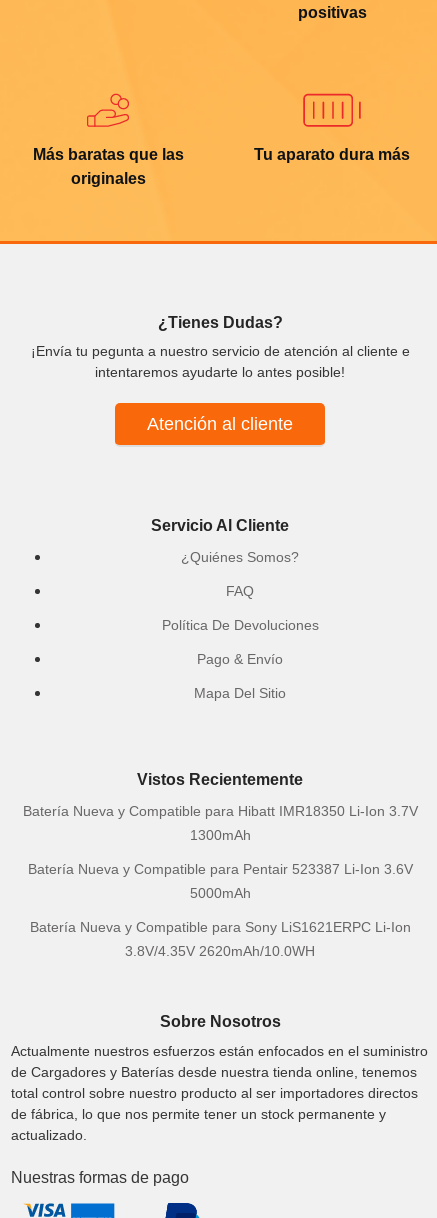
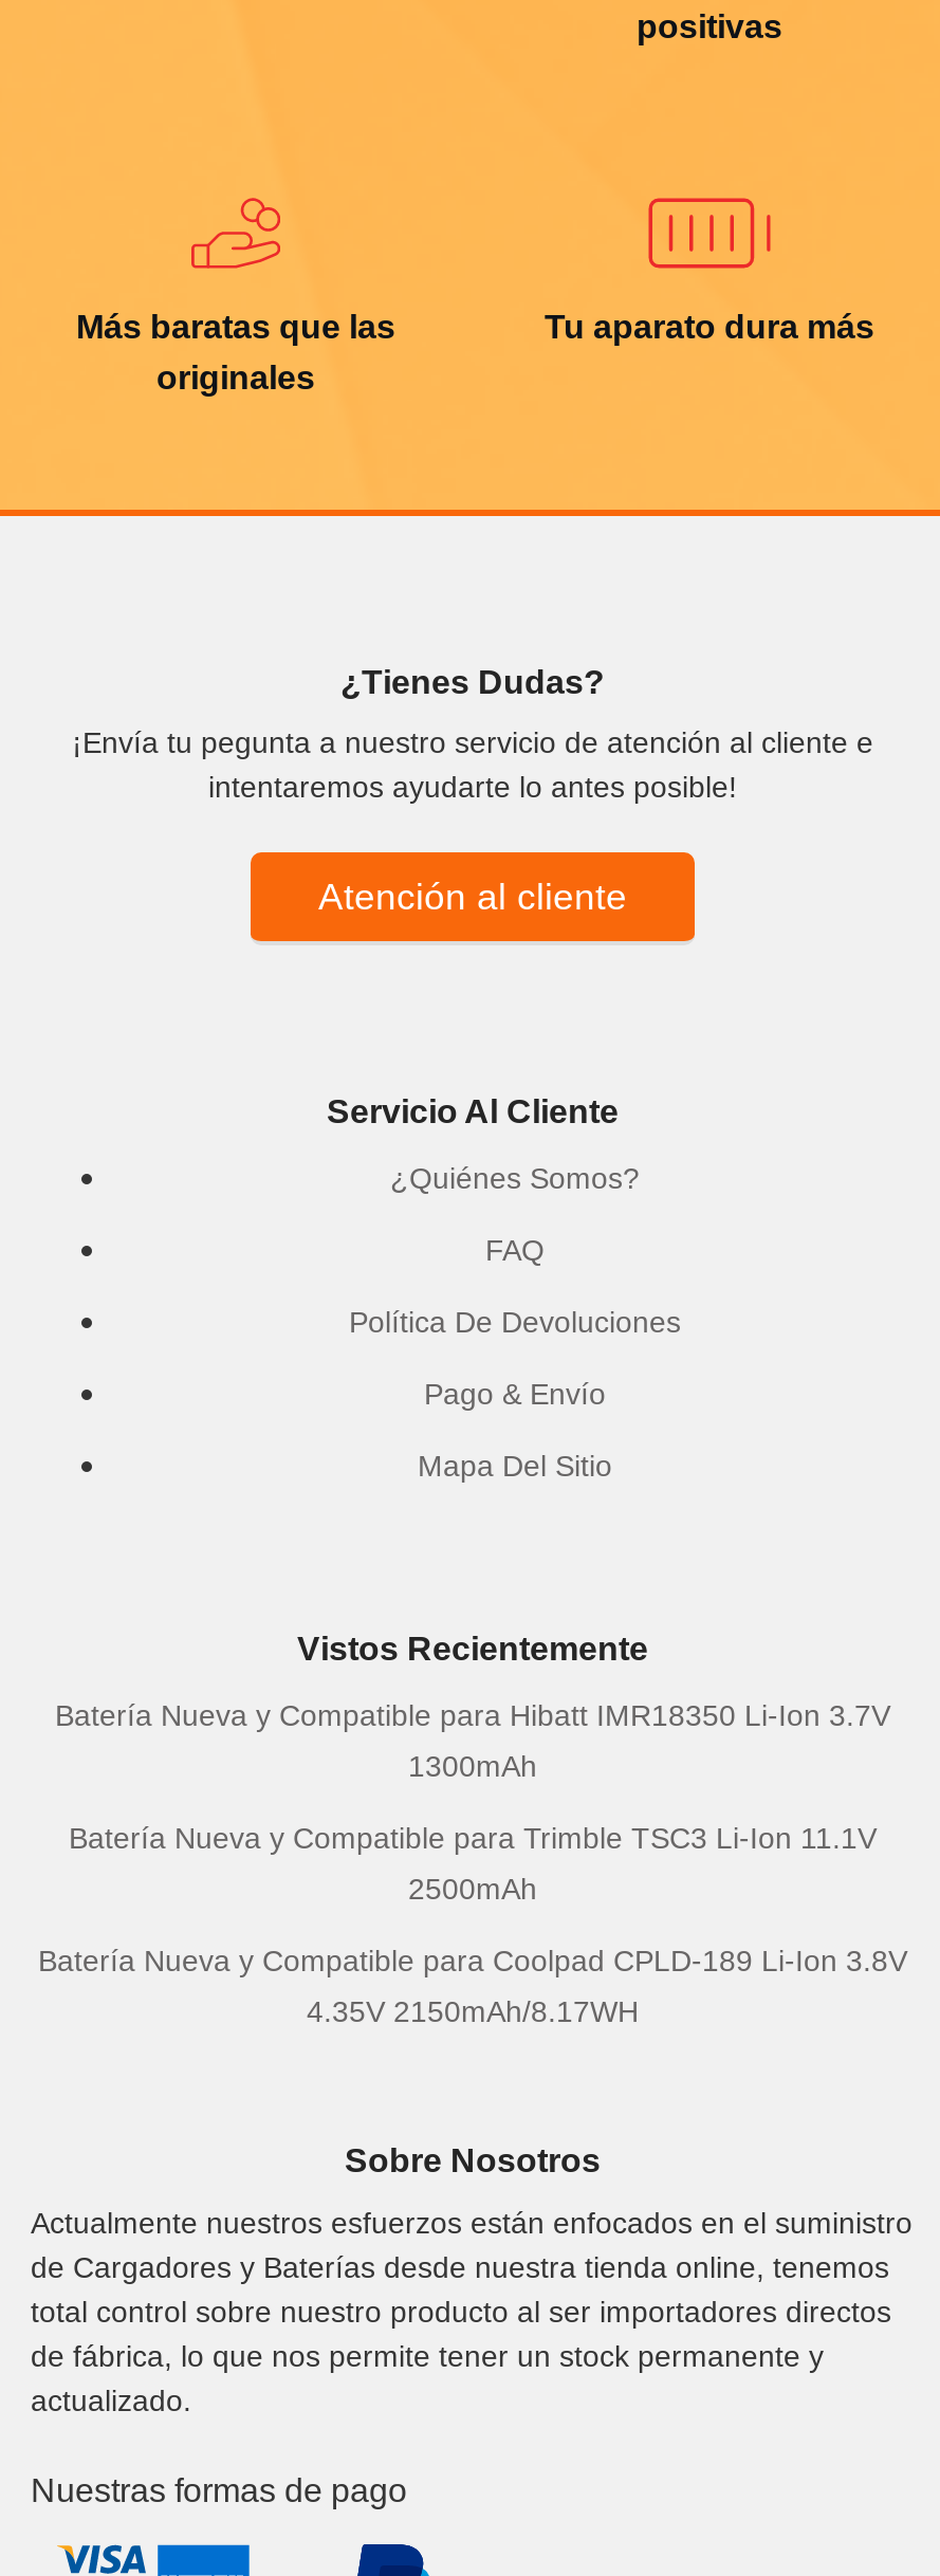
[27,861,412,877] Batería Nueva y Compatible para Pentair 523387 Li-Ion 3.6V -> [69,1821,877,1855] Batería Nueva y Compatible para Trimble TSC3 Li-Ion 11.1V
[189,885,250,901] 5000mAh -> [408,1872,537,1906] 2500mAh
[29,919,410,935] Batería Nueva y Compatible para Sony LiS1621ERPC Li-Ion -> [38,1944,907,1978] Batería Nueva y Compatible para Coolpad CPLD-189 Li-Ion 3.8V
[125,943,315,959] 3.8V/4.35V 2620mAh/10.0WH -> [307,1995,639,2028] 4.35V 2150mAh/8.17WH

